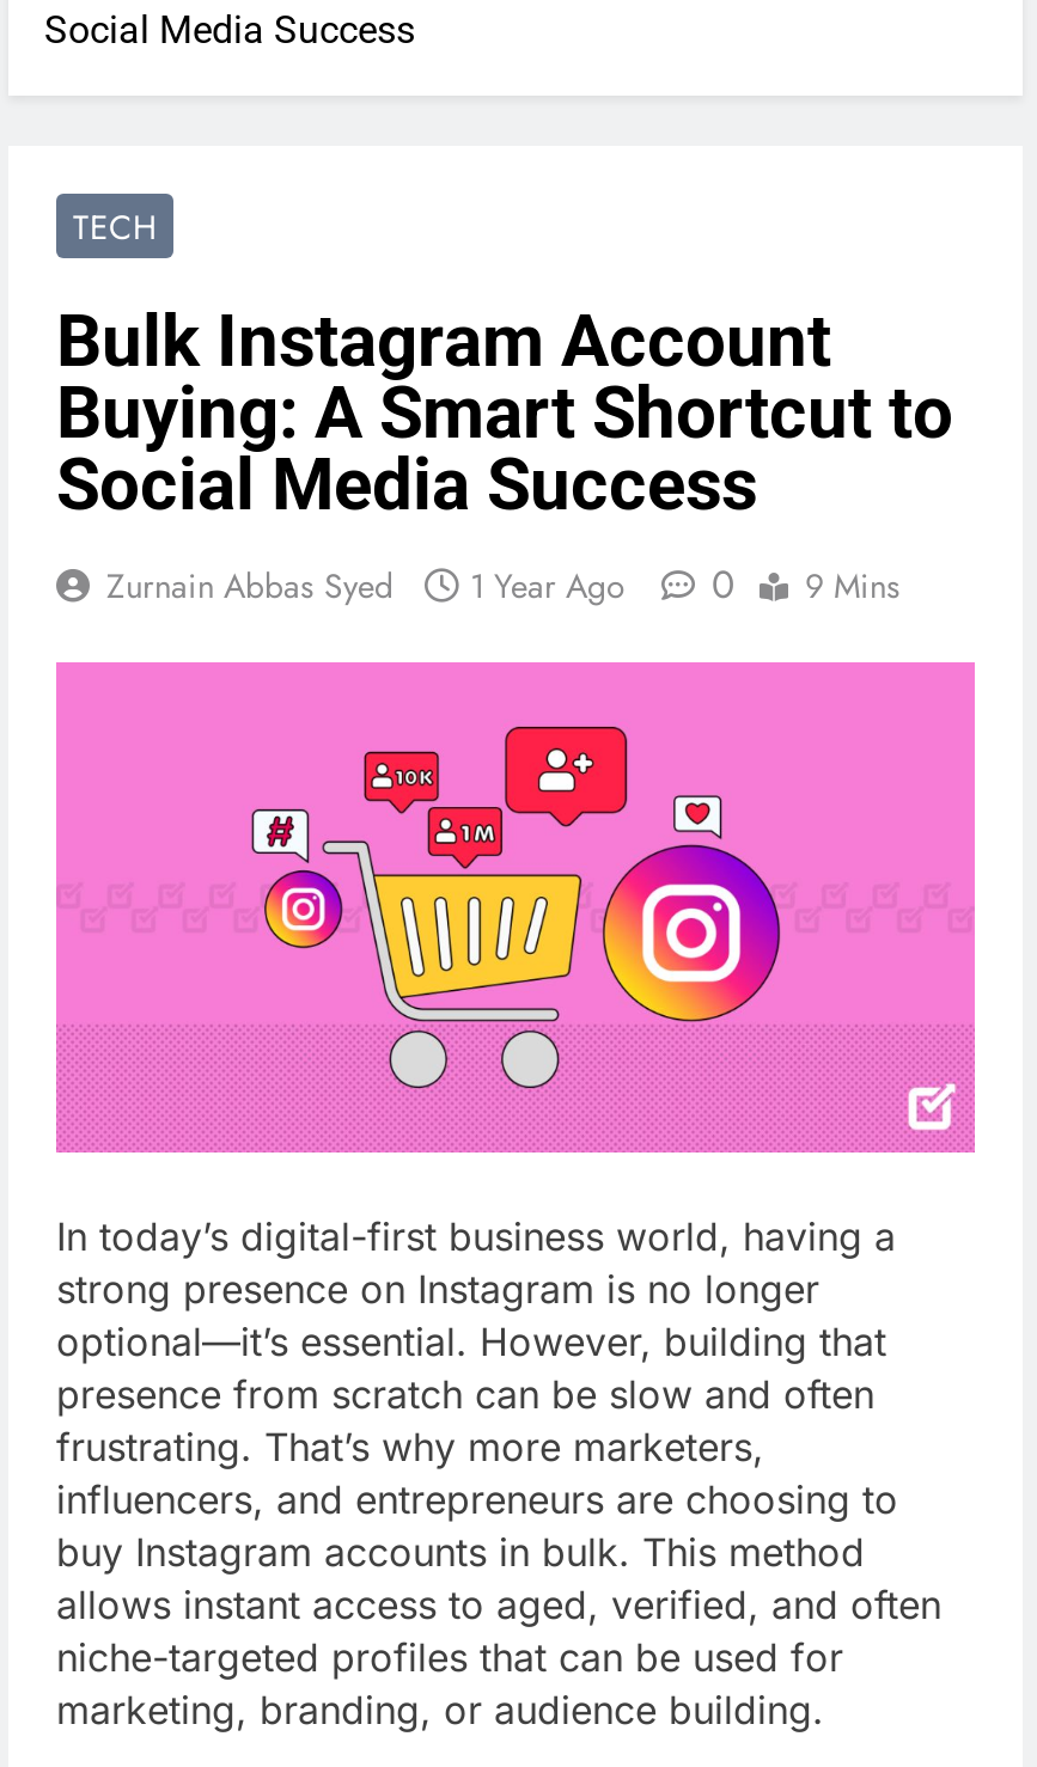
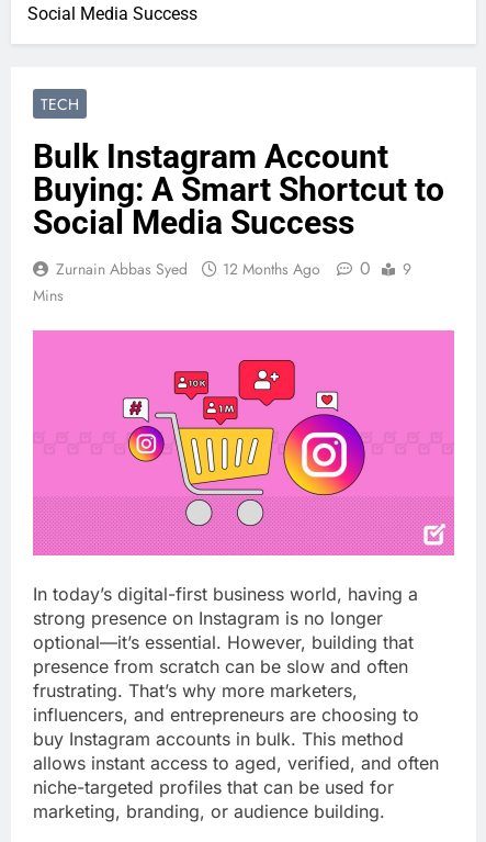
[470,563,626,610] 1 Year Ago -> [223,258,320,280] 12 Months Ago

